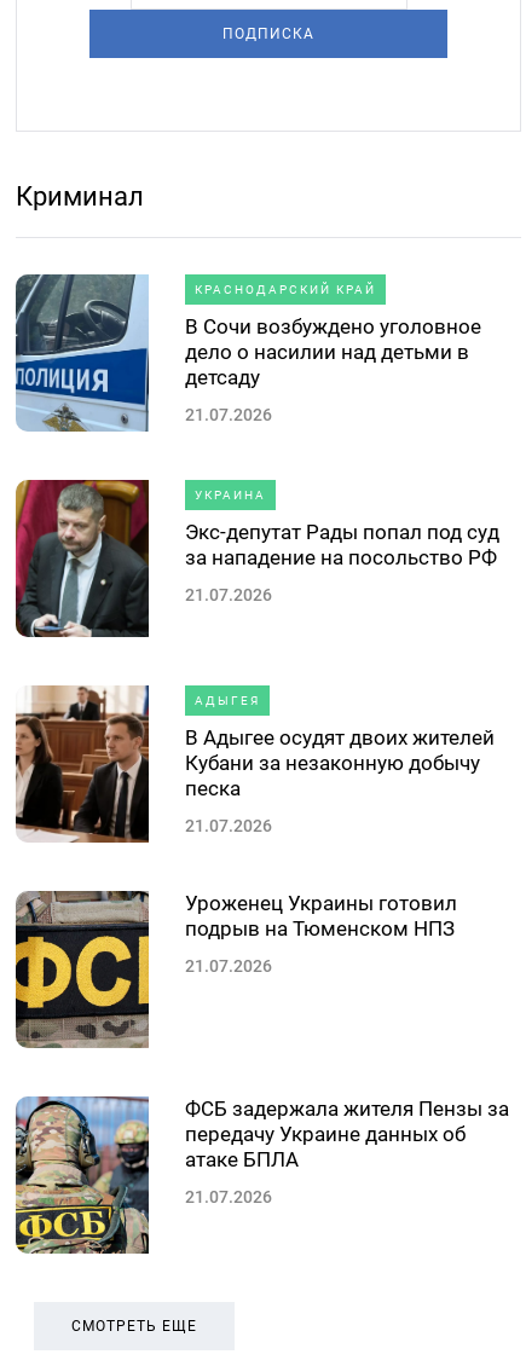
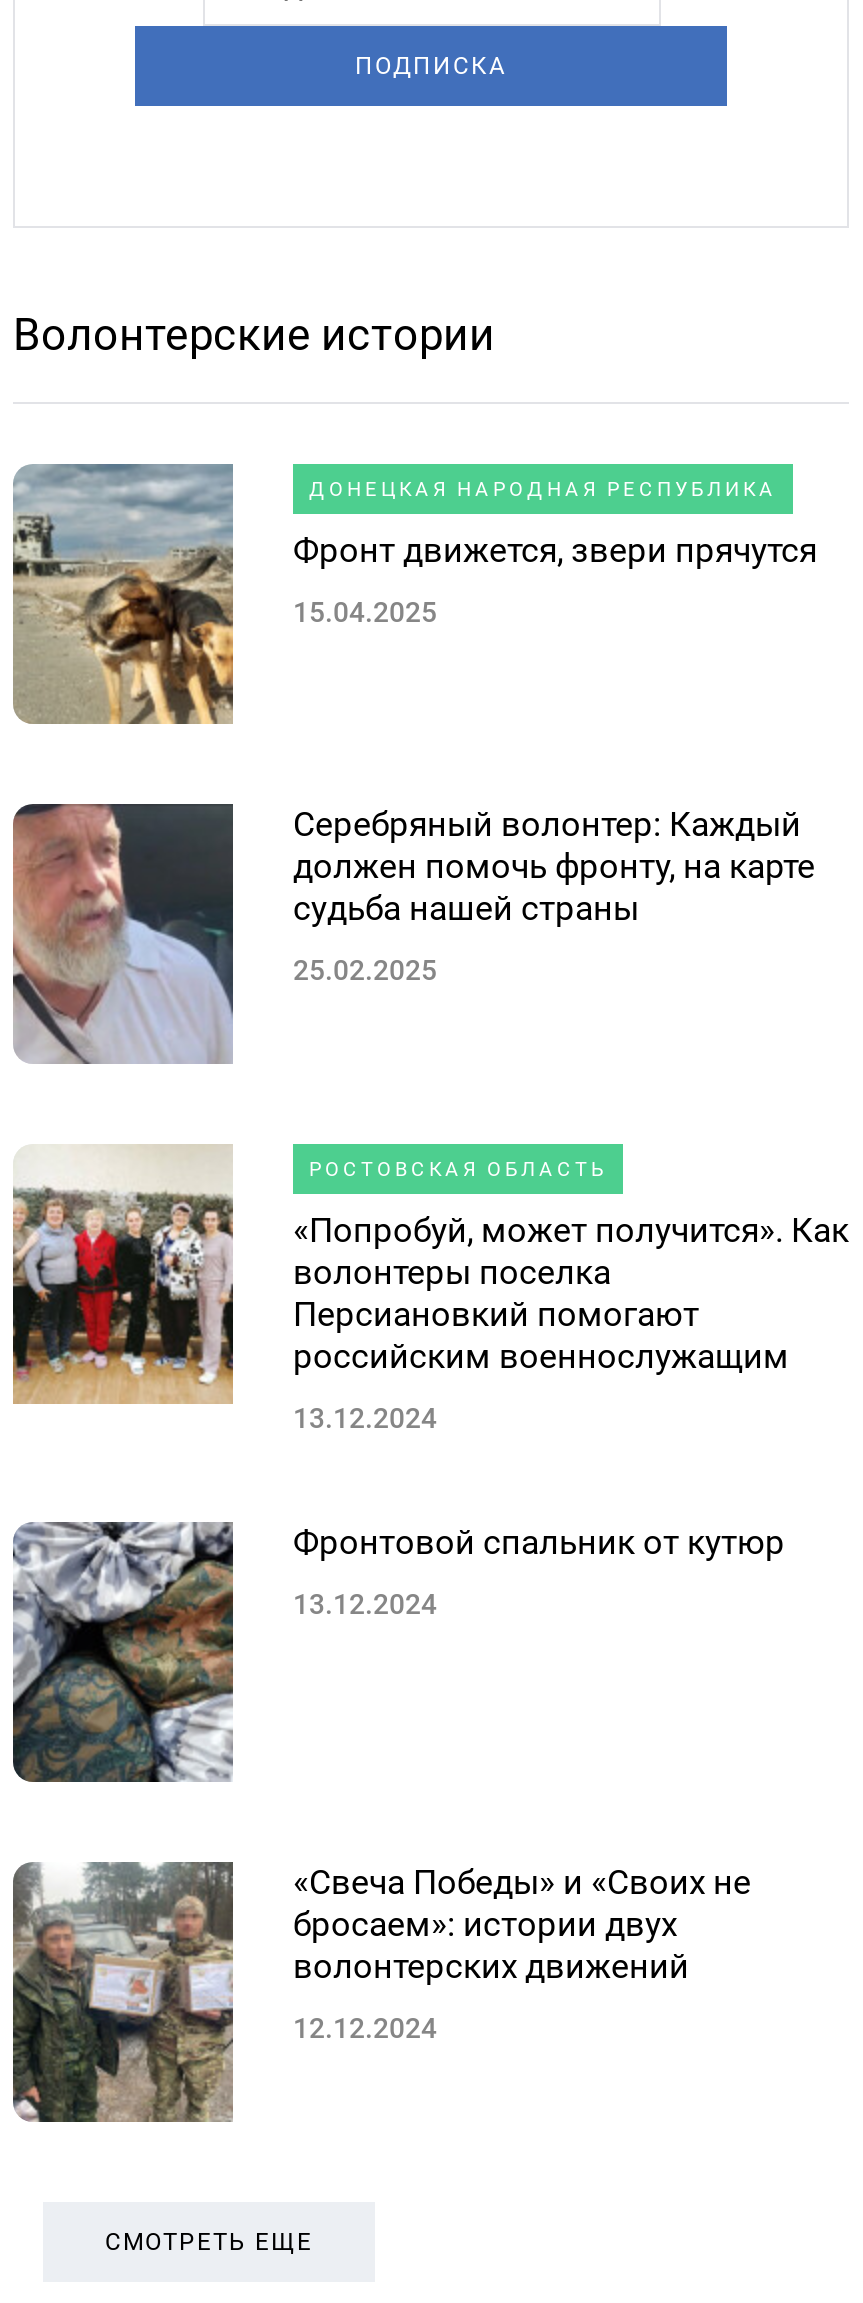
[15,181,481,432] [image] | Криминал | КРАСНОДАРСКИЙ КРАЙ | В Сочи возбуждено уголовное | дело о насилии над детьми в | детсаду | 21.07.2026 -> [11,310,817,726] [image] | Волонтерские истории | ДОНЕЦКАЯ НАРОДНАЯ РЕСПУБЛИКА | Фронт движется, звери прячутся | 15.04.2025
[16,479,499,637] [image] | УКРАИНА | Экс-депутат Рады попал под суд | за нападение на посольство РФ | 21.07.2026 -> [13,802,815,1064] [image] | Серебряный волонтер: Каждый | должен помочь фронту, на карте | судьба нашей страны | 25.02.2025
[15,685,495,976] [image] | АДЫГЕЯ | В Адыгее осудят двоих жителей | Кубани за незаконную добычу | песка | 21.07.2026 | Уроженец Украины готовил | подрыв на Тюменском НПЗ | 21.07.2026 -> [11,1144,849,1620] [image] | РОСТОВСКАЯ ОБЛАСТЬ | «Попробуй, может получится». Как | волонтеры поселка | Персиановкий помогают | российским военнослужащим | 13.12.2024 | Фронтовой спальник от кутюр | 13.12.2024
[15,890,150,1048] [image] -> [11,1522,235,1782] [image]
[15,1095,509,1254] [image] | ФСБ задержала жителя Пензы за | передачу Украине данных об | атаке БПЛА | 21.07.2026 -> [13,1860,751,2124] [image] | «Свеча Победы» и «Своих не | бросаем»: истории двух | волонтерских движений | 12.12.2024

